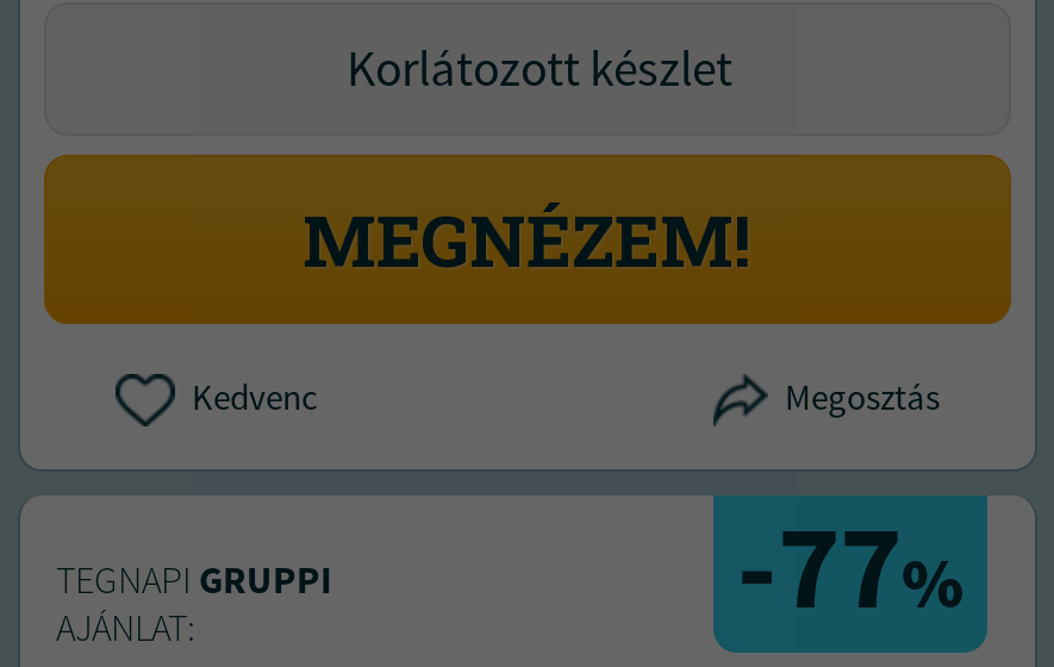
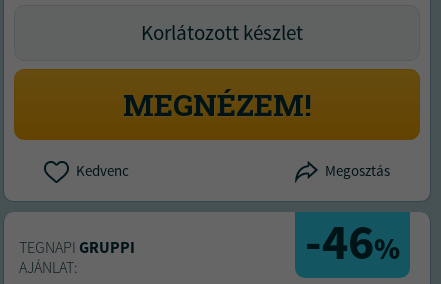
[737,492,963,642] -77% -> [305,210,400,273] -46%

